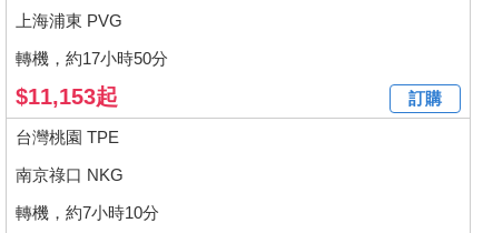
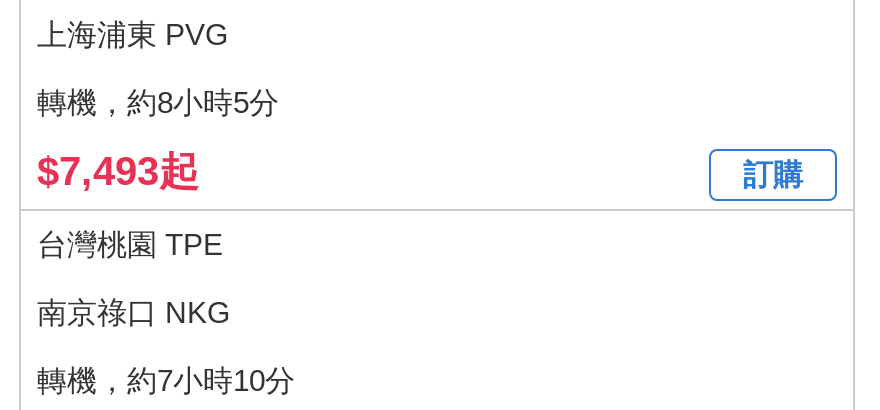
[16,49,168,67] 轉機，約17小時50分 -> [37,85,279,119] 轉機，約8小時5分
[16,84,118,109] $11,153起 -> [37,149,199,193] $7,493起

